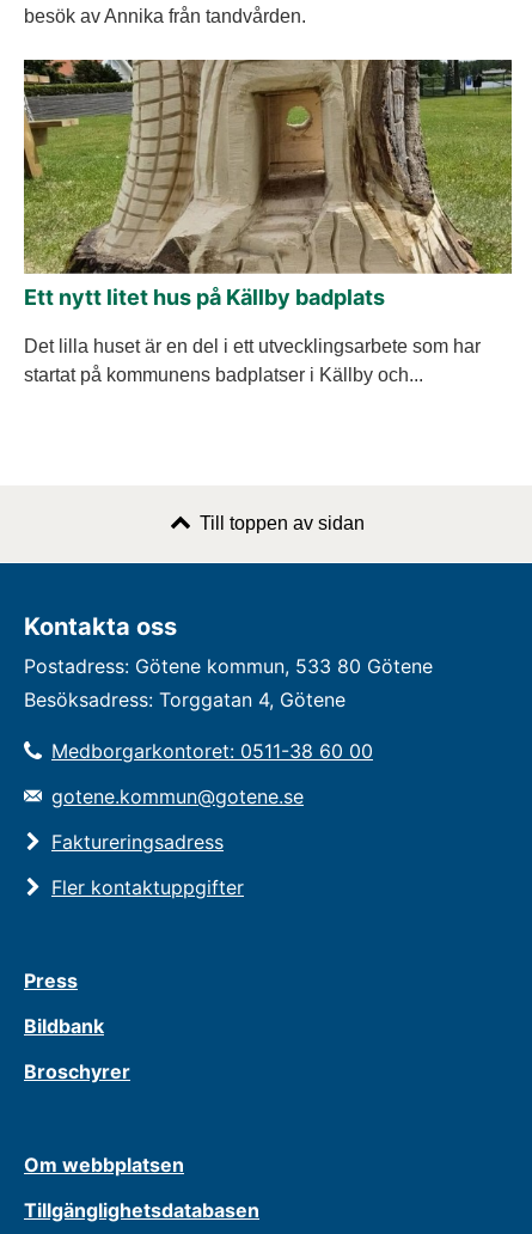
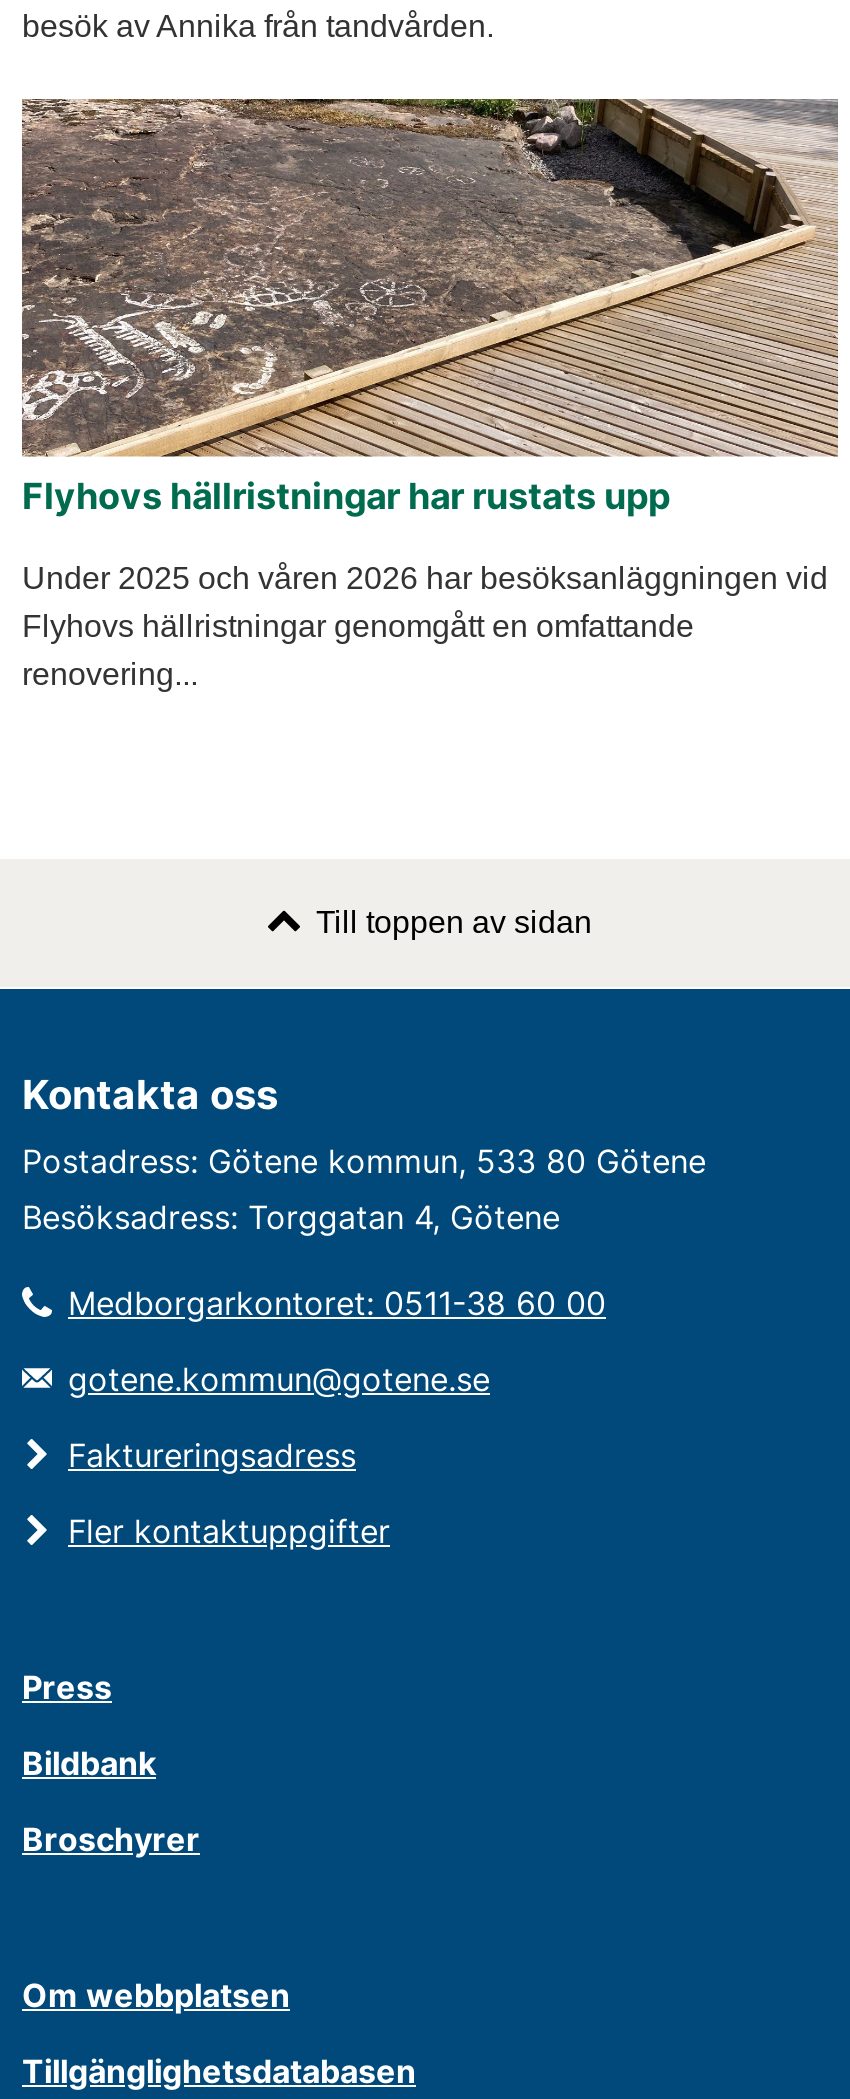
[24,60,512,309] [image] | Ett nytt litet hus på Källby badplats -> [22,99,838,516] [image] | Flyhovs hällristningar har rustats upp
[24,336,481,385] Det lilla huset är en del i ett utvecklingsarbete som har | startat på kommunens badplatser i Källby och... -> [22,560,828,690] Under 2025 och våren 2026 har besöksanläggningen vid | Flyhovs hällristningar genomgått en omfattande | renovering...

